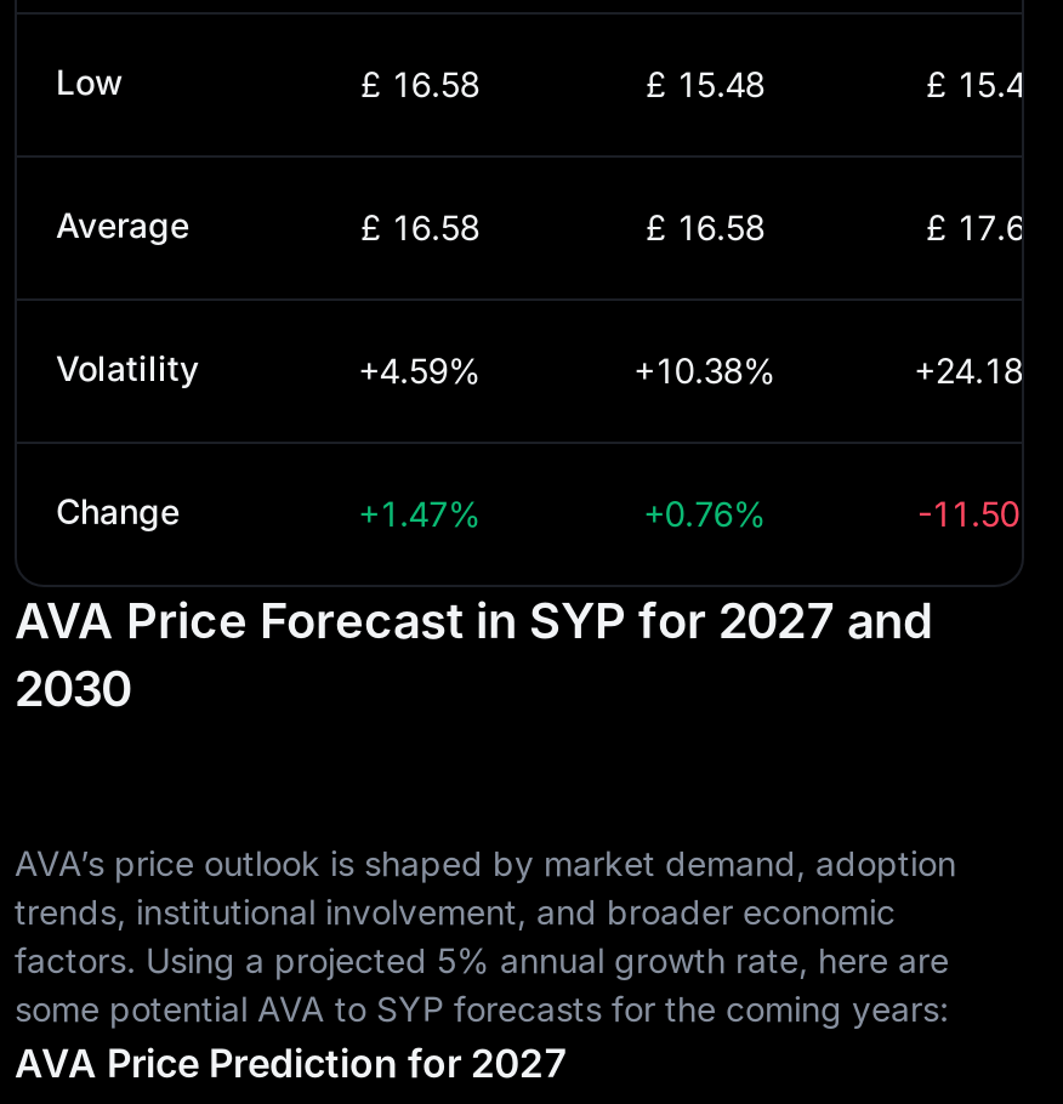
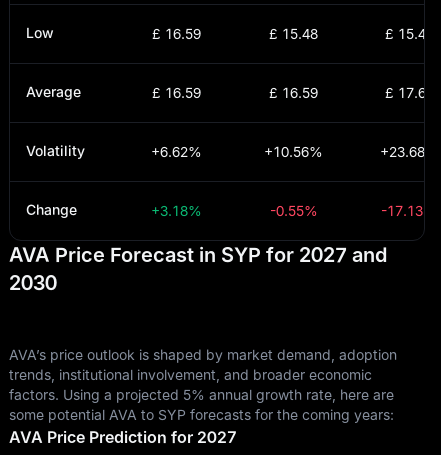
[360,64,479,105] £ 16.58 -> [151,25,200,42] £ 16.59
[360,207,479,248] £ 16.58 -> [151,84,200,101] £ 16.59
[646,207,764,248] £ 16.58 -> [269,84,318,101] £ 16.59
[358,350,482,392] +4.59% -> [150,143,201,160] +6.62%
[633,350,777,392] +10.38% -> [264,143,323,160] +10.56%
[914,350,1057,392] +24.18% -> [379,143,438,160] +23.68%
[358,494,482,535] +1.47% -> [150,202,201,219] +3.18%
[643,494,767,535] +0.76% -> [269,202,317,219] -0.55%
[917,494,1053,535] -11.50% -> [381,202,437,219] -17.13%

